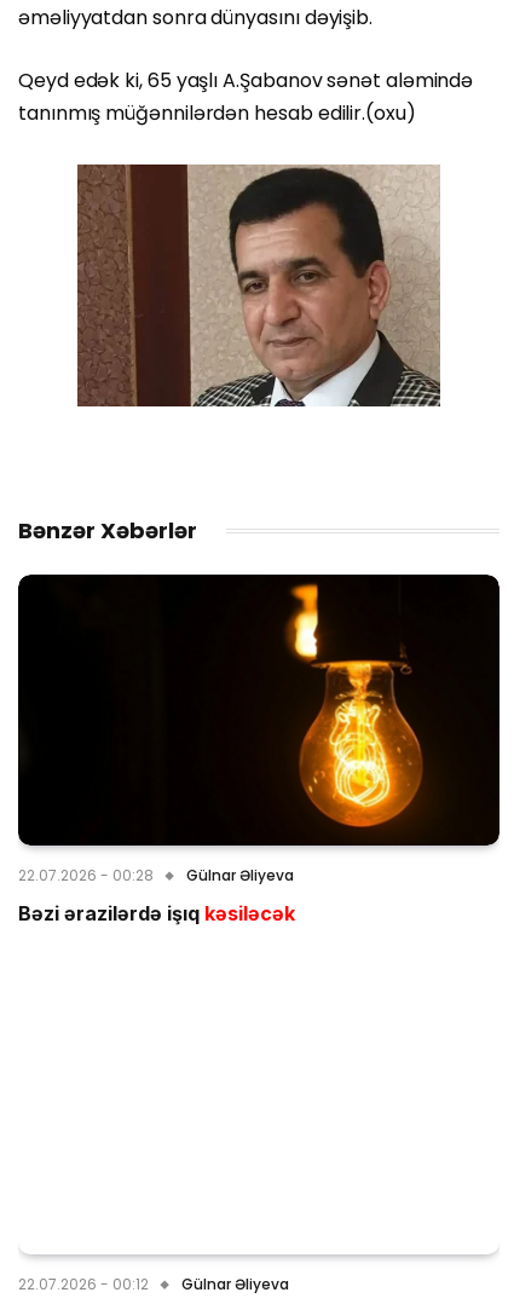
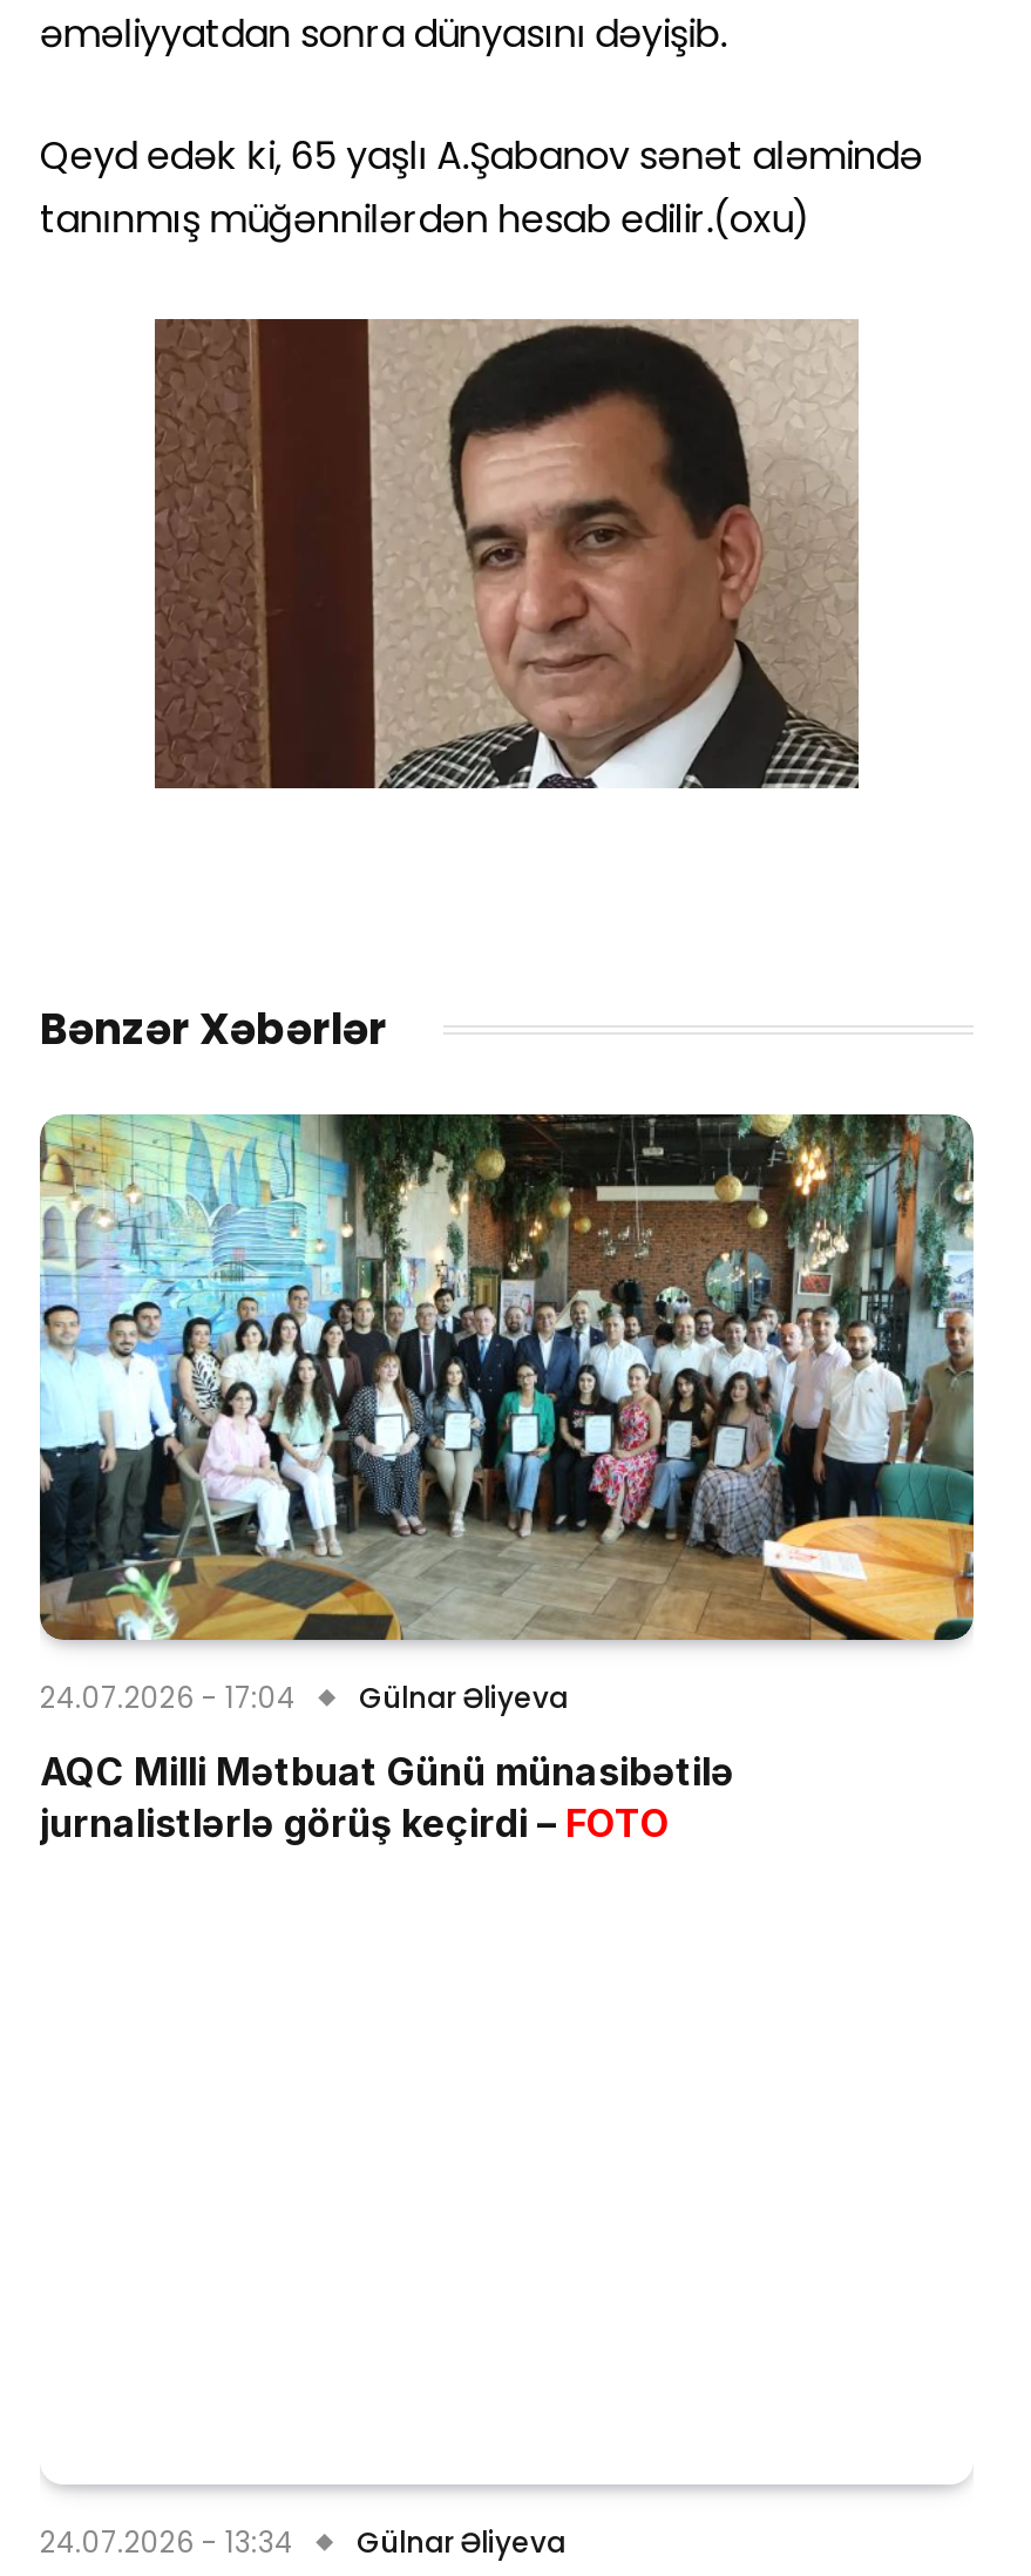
[17,573,501,886] [image] | 22.07.2026 - 00:28 Gülnar Əliyeva -> [38,1112,976,1718] [image] | 24.07.2026 - 17:04 Gülnar Əliyeva
[18,901,295,926] Bəzi ərazilərdə işıq kəsiləcək -> [40,1748,734,1847] AQC Milli Mətbuat Günü münasibətilə | jurnalistlərlə görüş keçirdi – FOTO
[18,1274,289,1294] 22.07.2026 - 00:12 Gülnar Əliyeva -> [40,2522,565,2562] 24.07.2026 - 13:34 Gülnar Əliyeva

